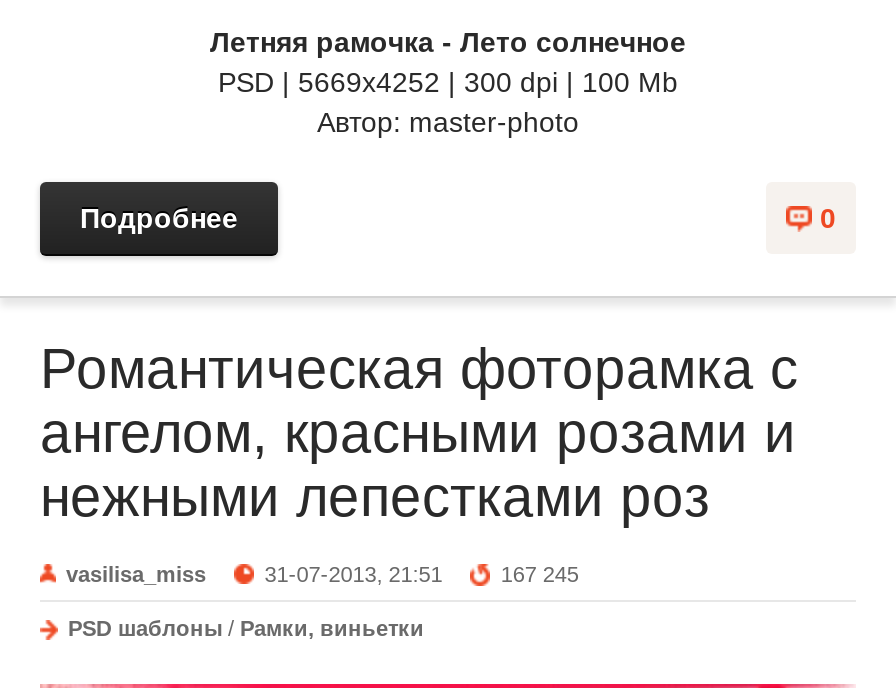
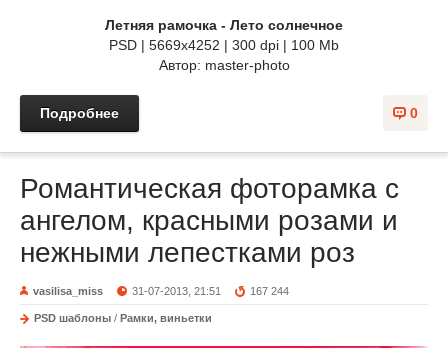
[501,561,579,585] 167 245 -> [250,285,289,297] 167 244

